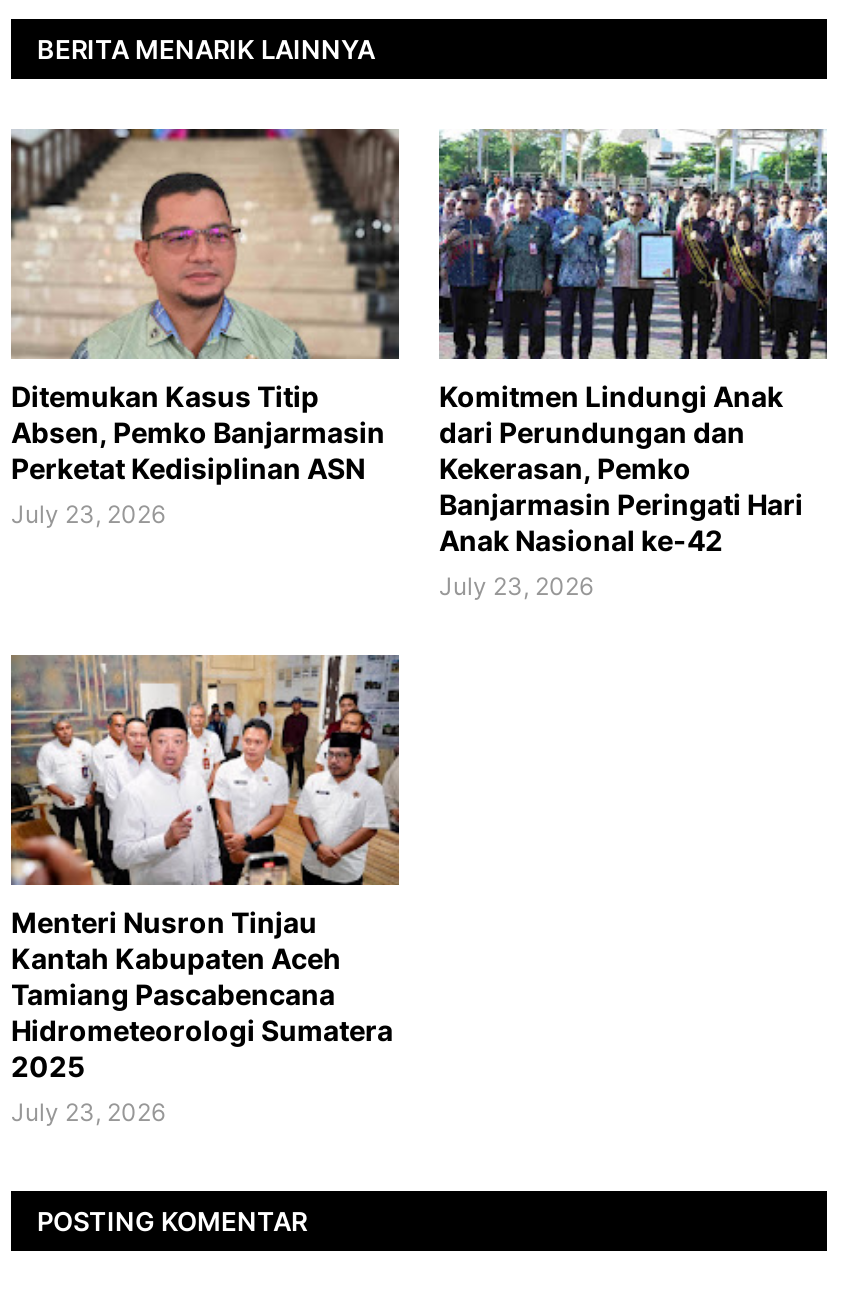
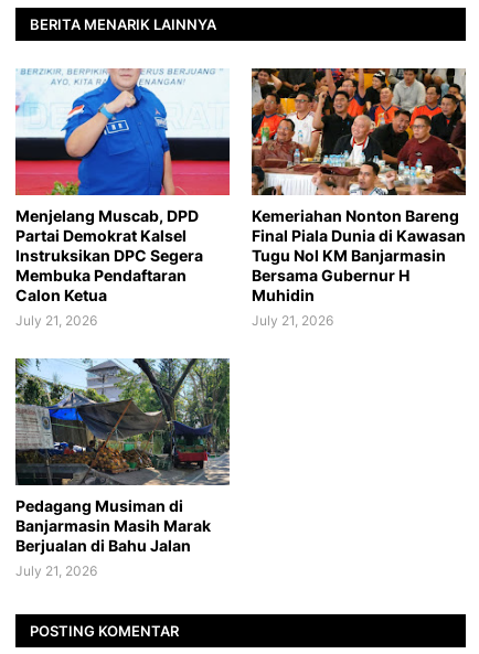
[9,127,401,529] [image] | Ditemukan Kasus Titip | Absen, Pemko Banjarmasin | Perketat Kedisiplinan ASN | July 23, 2026 -> [14,68,231,329] [image] | Menjelang Muscab, DPD | Partai Demokrat Kalsel | Instruksikan DPC Segera | Membuka Pendaftaran | Calon Ketua | July 21, 2026
[439,129,827,601] [image] | Komitmen Lindungi Anak | dari Perundungan dan | Kekerasan, Pemko | Banjarmasin Peringati Hari | Anak Nasional ke-42 | July 23, 2026 -> [252,67,467,329] [image] | Kemeriahan Nonton Bareng | Final Piala Dunia di Kawasan | Tugu Nol KM Banjarmasin | Bersama Gubernur H | Muhidin | July 21, 2026
[9,653,399,1127] [image] | Menteri Nusron Tinjau | Kantah Kabupaten Aceh | Tamiang Pascabencana | Hidrometeorologi Sumatera | 2025 | July 23, 2026 -> [15,358,230,579] [image] | Pedagang Musiman di | Banjarmasin Masih Marak | Berjualan di Bahu Jalan | July 21, 2026

